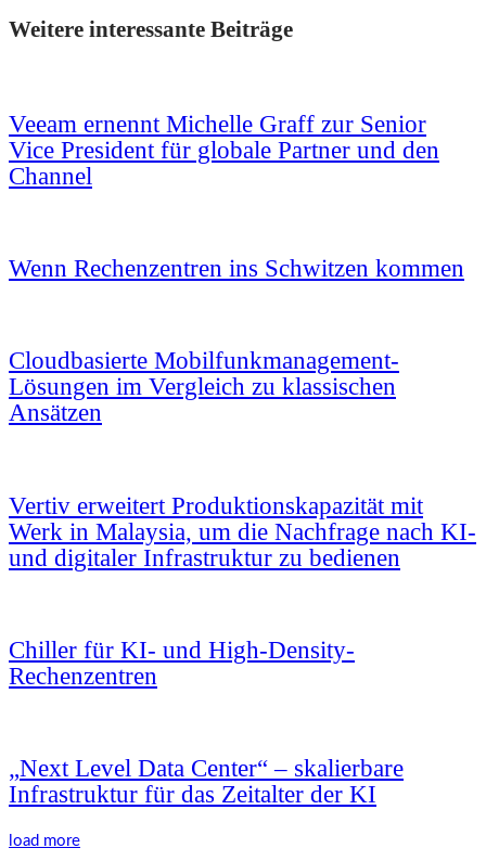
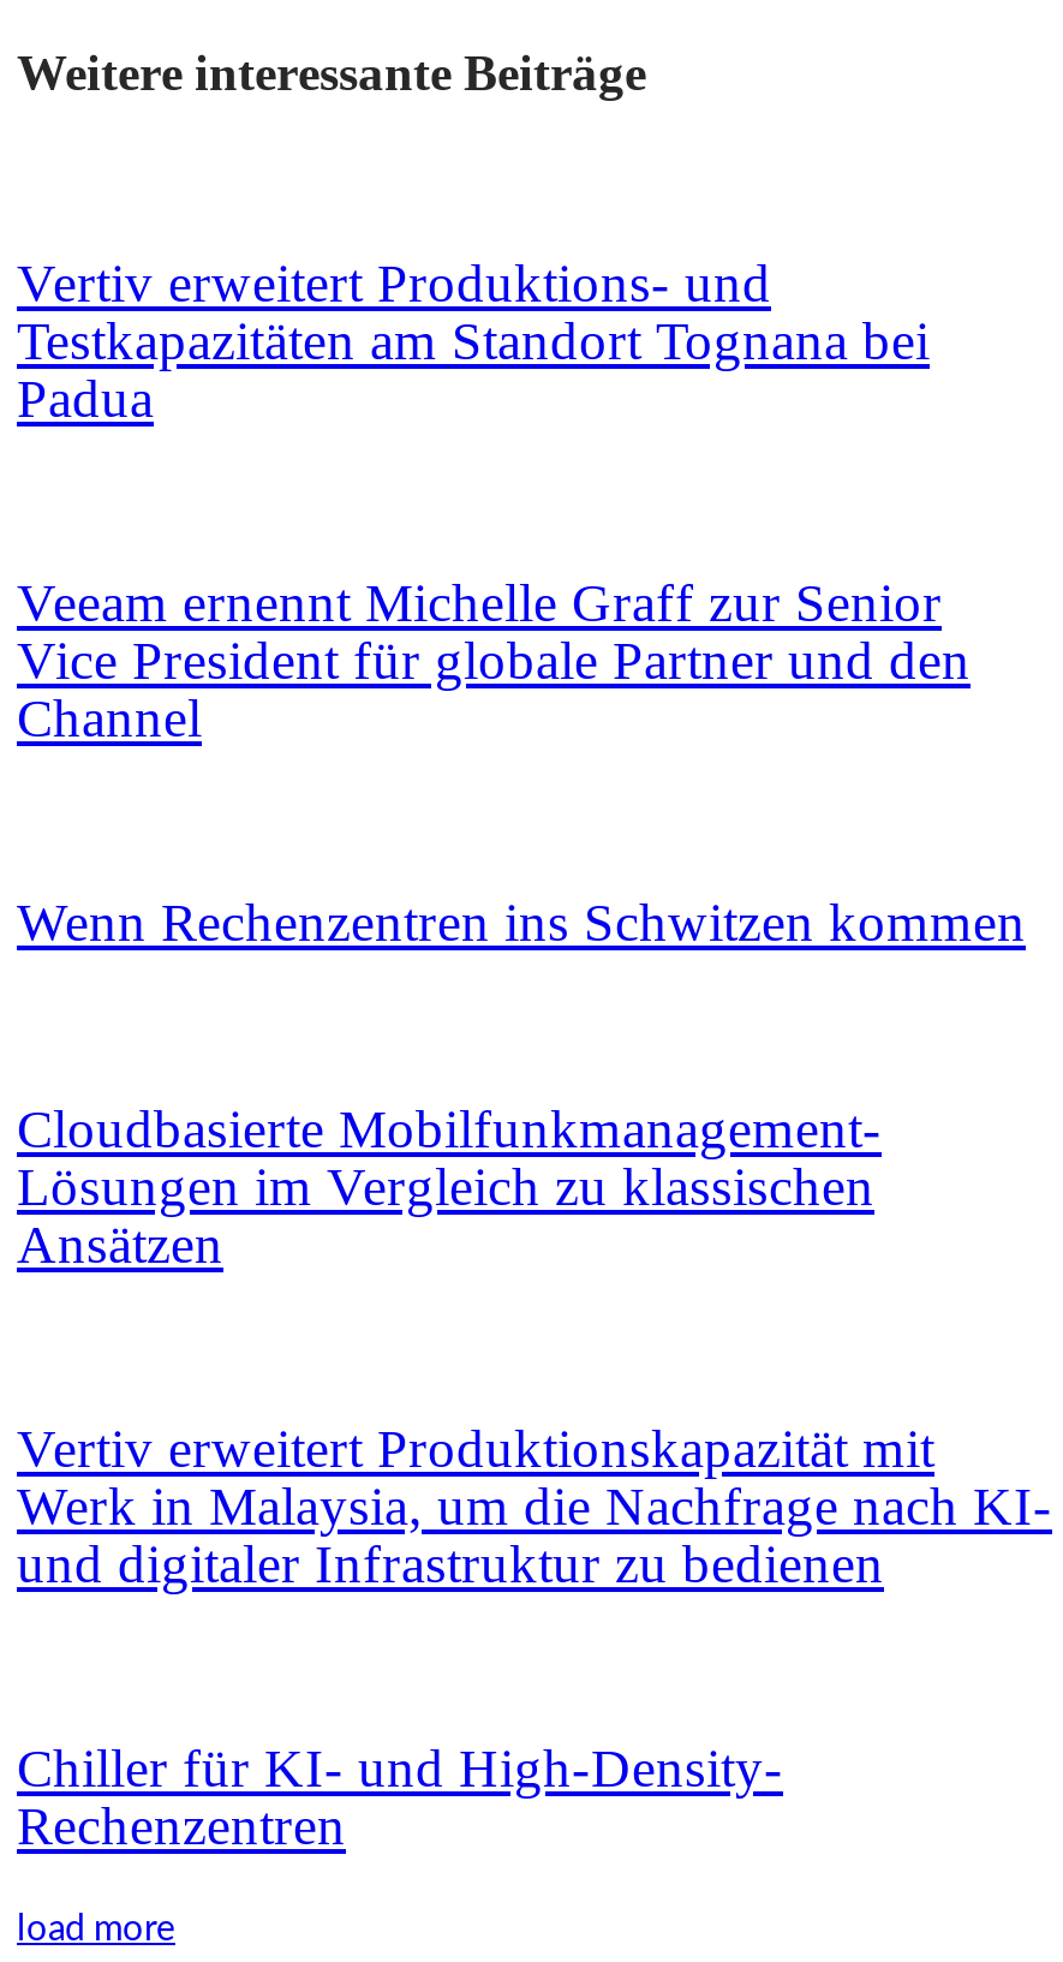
none -> [17,253,930,428] Vertiv erweitert Produktions- und | Testkapazitäten am Standort Tognana bei | Padua
moved [9,110,476,690] -> [17,573,1052,1857]: Veeam ernennt Michelle Graff zur Senior | Vice President für globale Partner und den | Channel | ... | Chiller für KI- und High-Density- | Rechenzentren
[9,755,404,808] „Next Level Data Center“ – skalierbare | Infrastruktur für das Zeitalter der KI -> none

